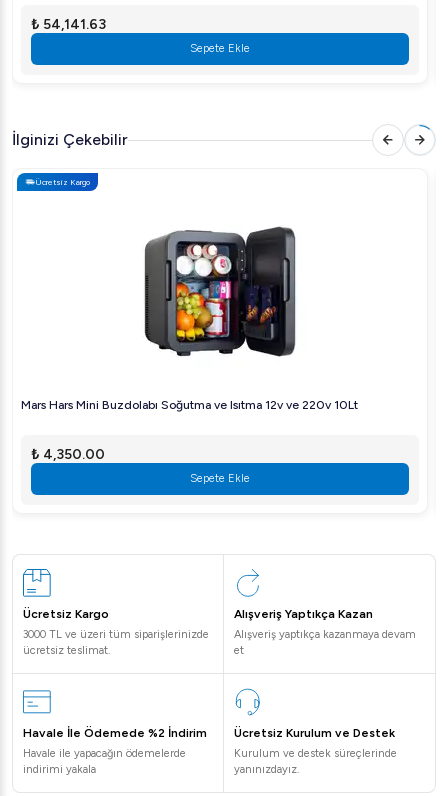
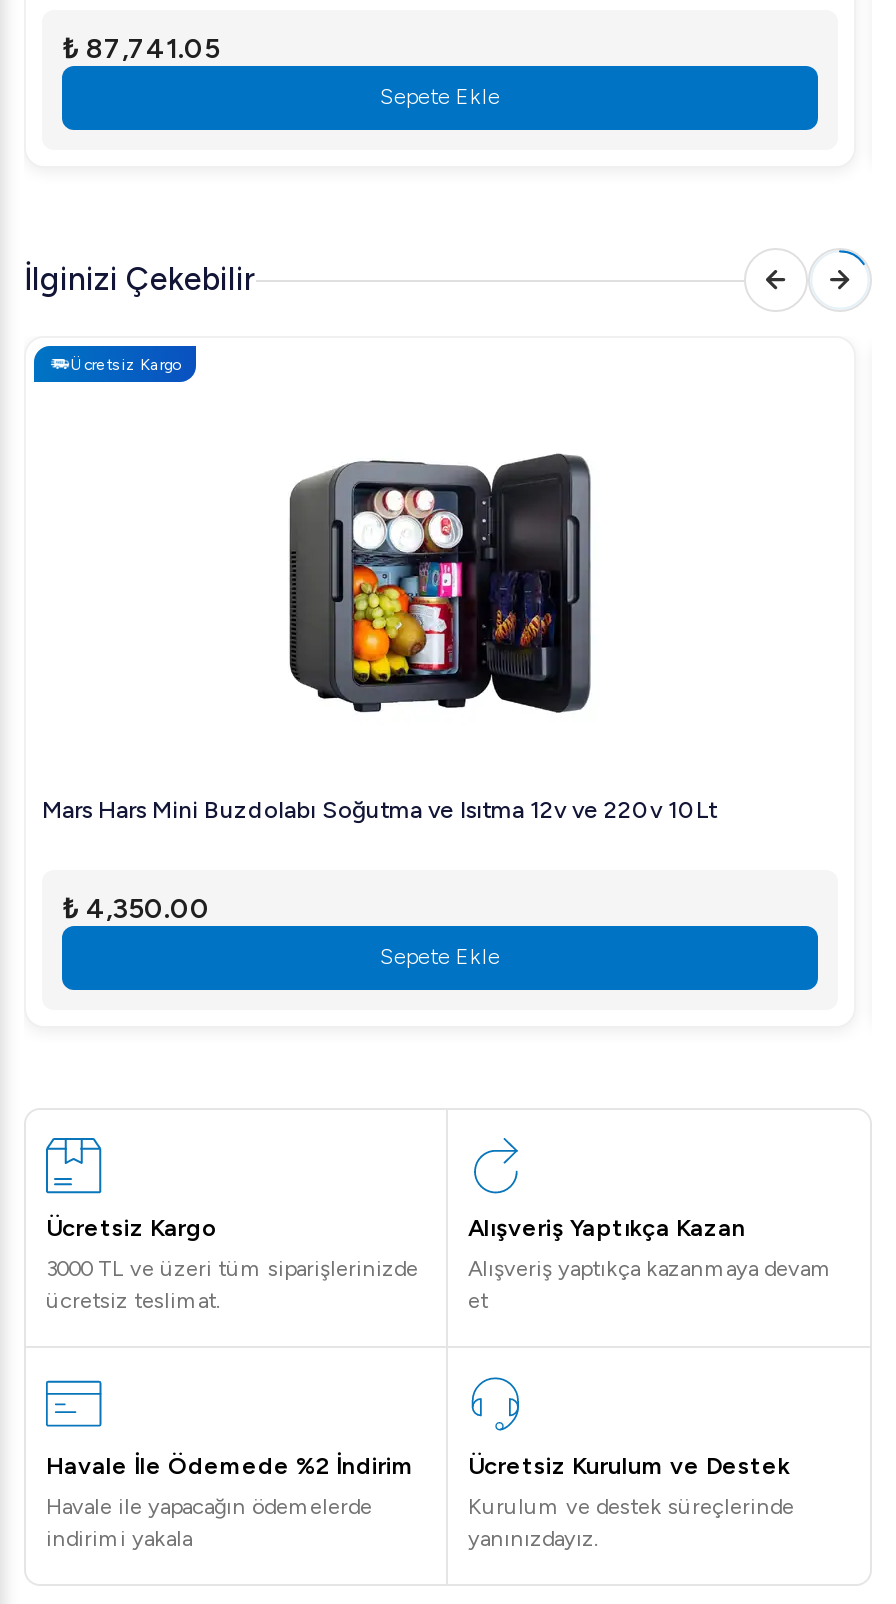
[31,16,106,33] ₺ 54,141.63 -> [62,32,220,66] ₺ 87,741.05

